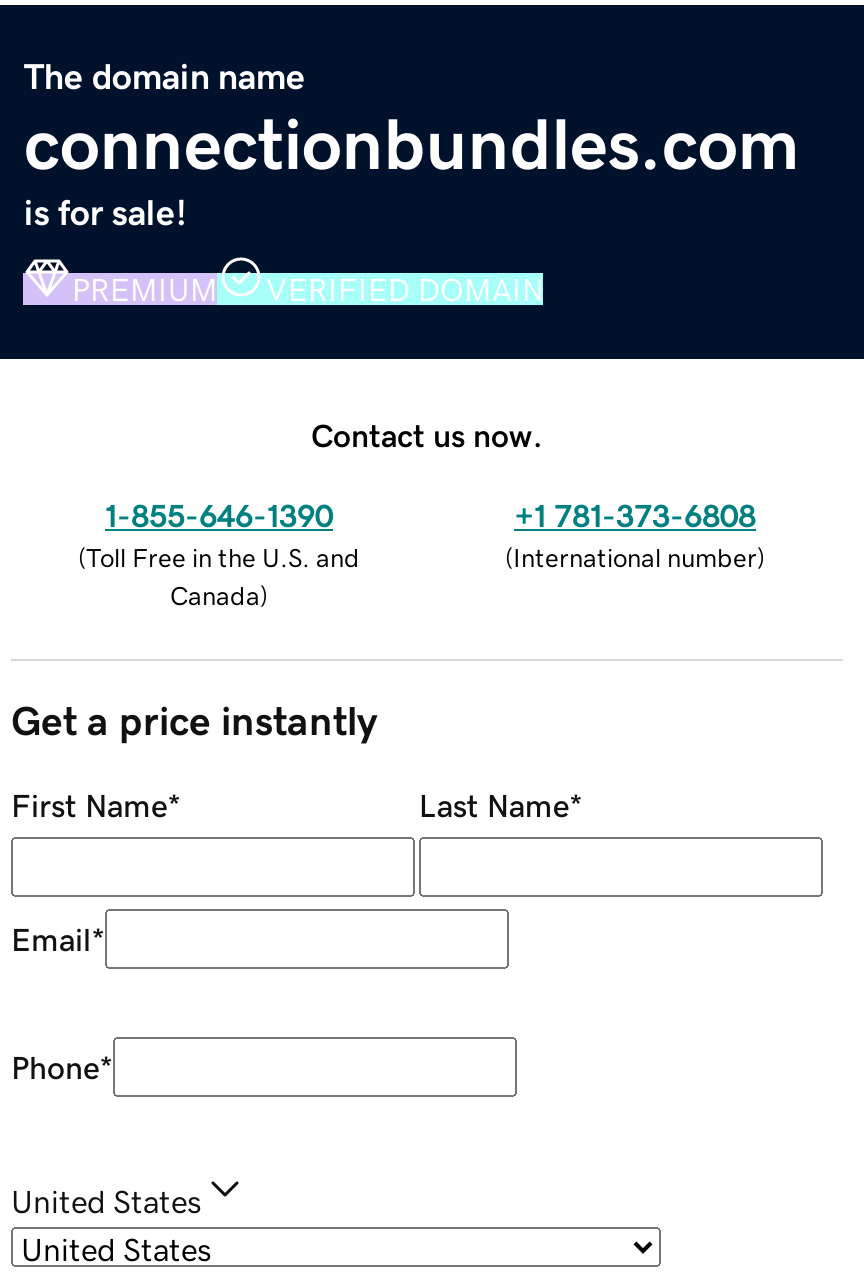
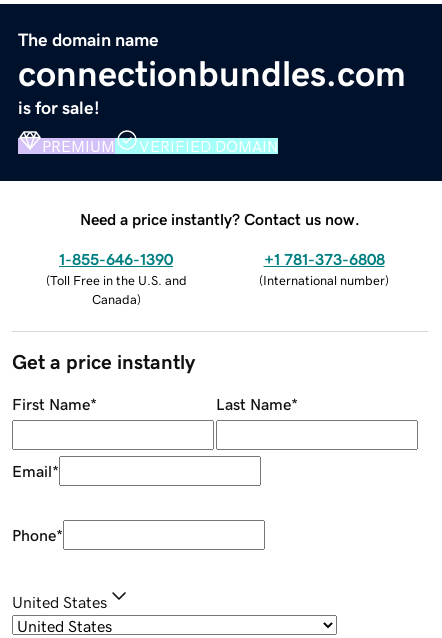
[311,418,543,450] Contact us now. -> [80,211,360,227] Need a price instantly? Contact us now.

